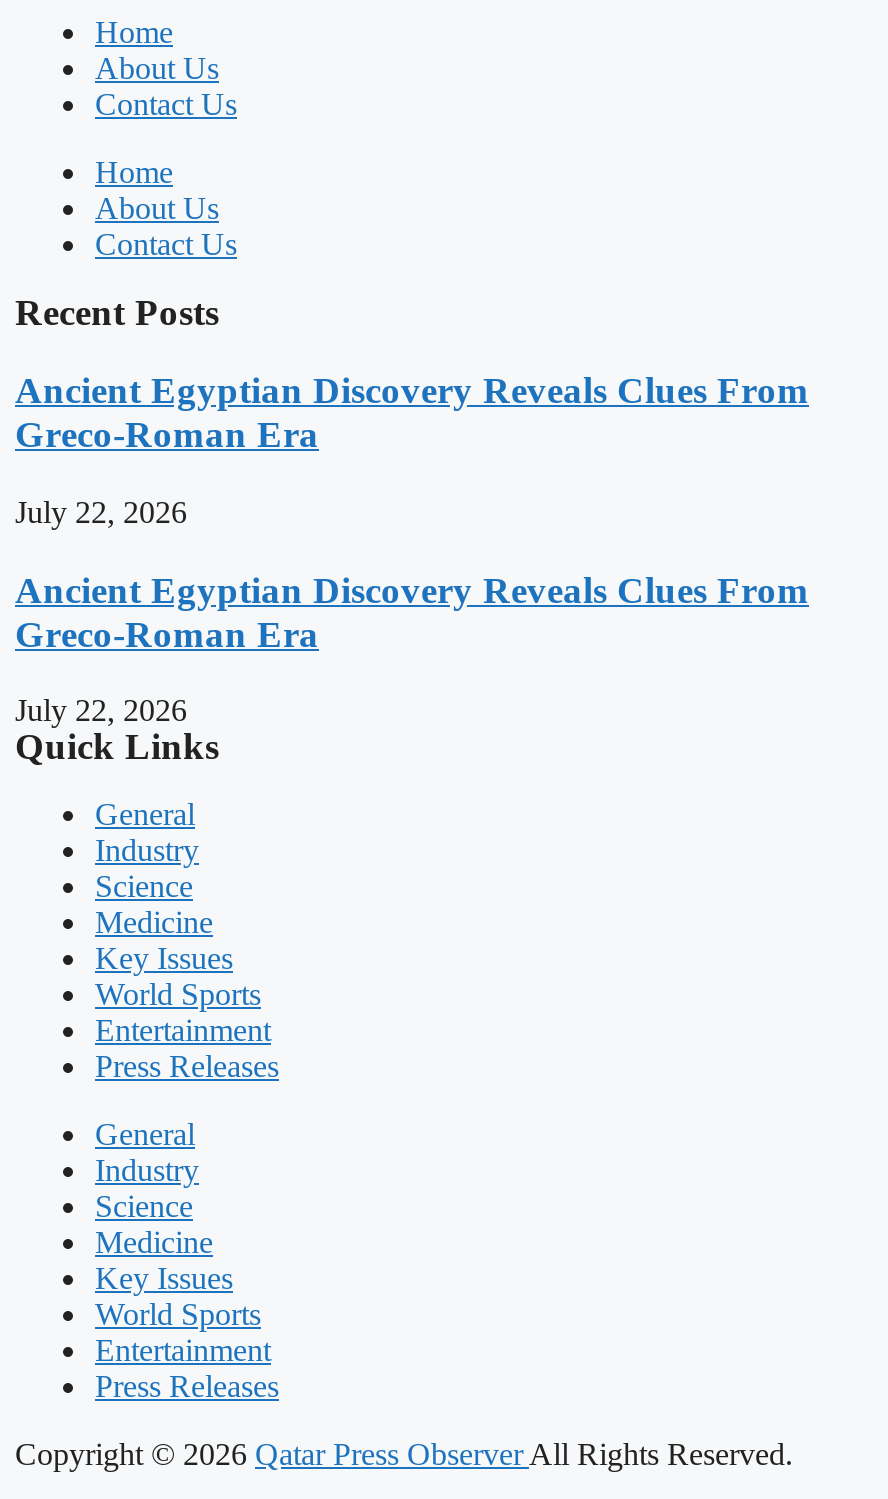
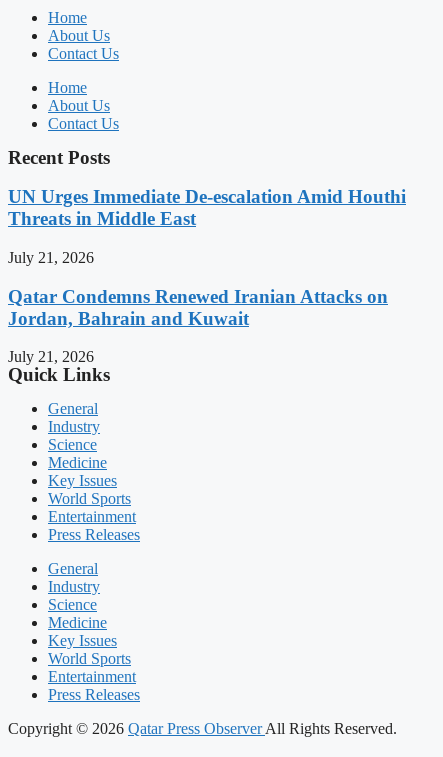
[15,369,809,455] Ancient Egyptian Discovery Reveals Clues From | Greco-Roman Era -> [8,186,406,229] UN Urges Immediate De-escalation Amid Houthi | Threats in Middle East
[15,495,187,529] July 22, 2026 -> [8,249,94,266] July 21, 2026
[15,568,809,654] Ancient Egyptian Discovery Reveals Clues From | Greco-Roman Era -> [8,285,388,328] Qatar Condemns Renewed Iranian Attacks on | Jordan, Bahrain and Kuwait
[15,693,187,727] July 22, 2026 -> [8,348,94,365] July 21, 2026

